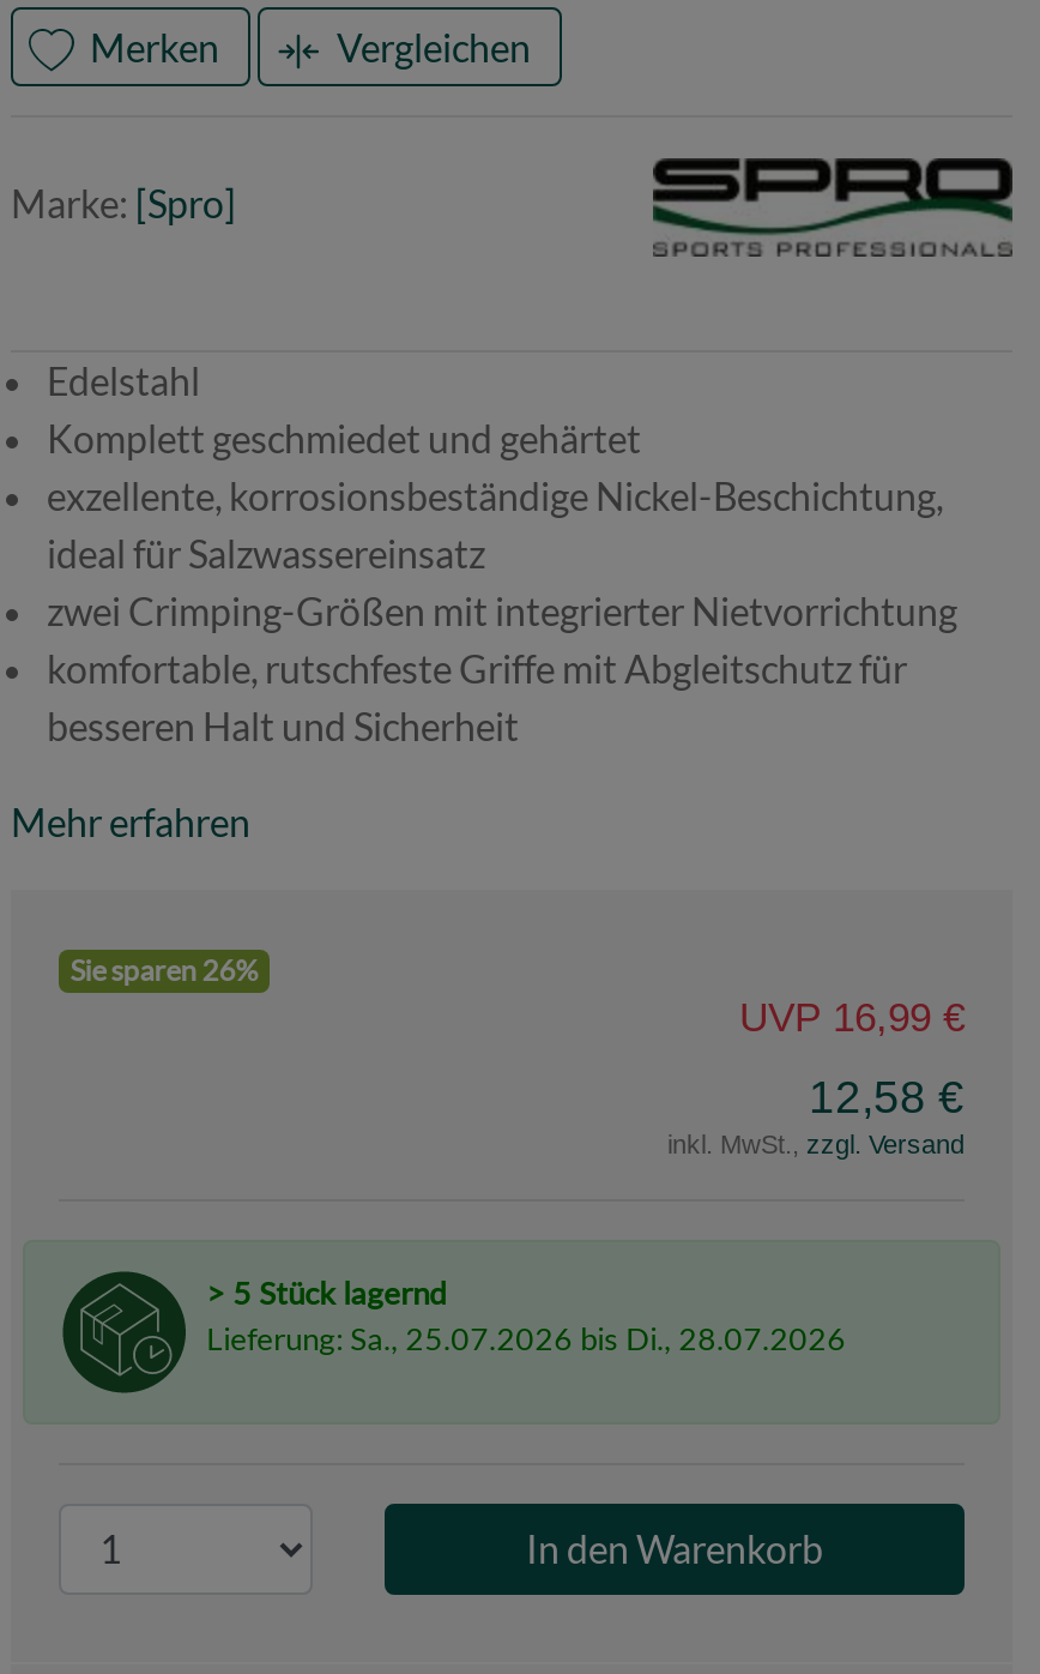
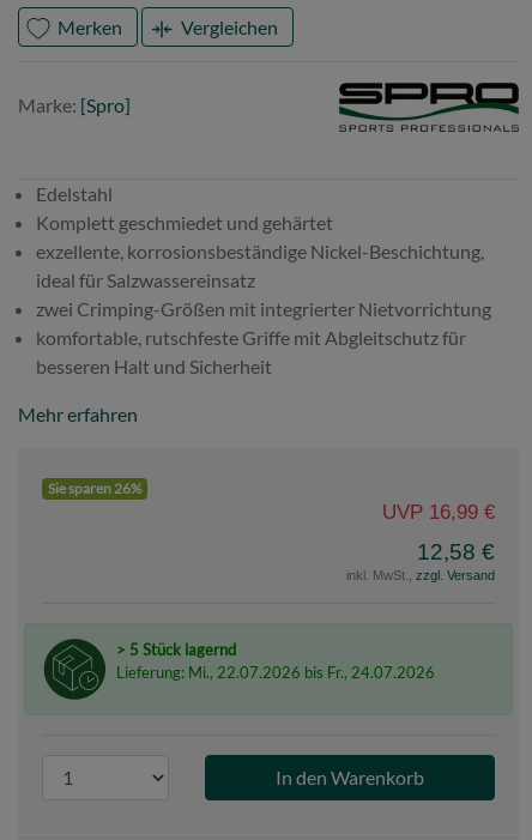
[207,1318,846,1356] Lieferung: Sa., 25.07.2026 bis Di., 28.07.2026 -> [116,662,435,681] Lieferung: Mi., 22.07.2026 bis Fr., 24.07.2026

